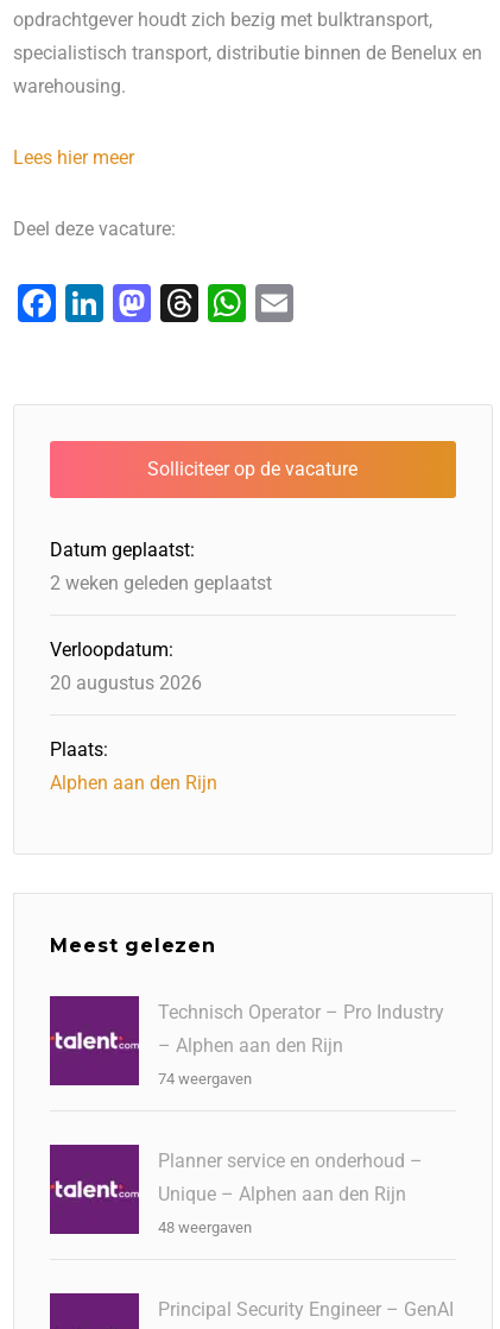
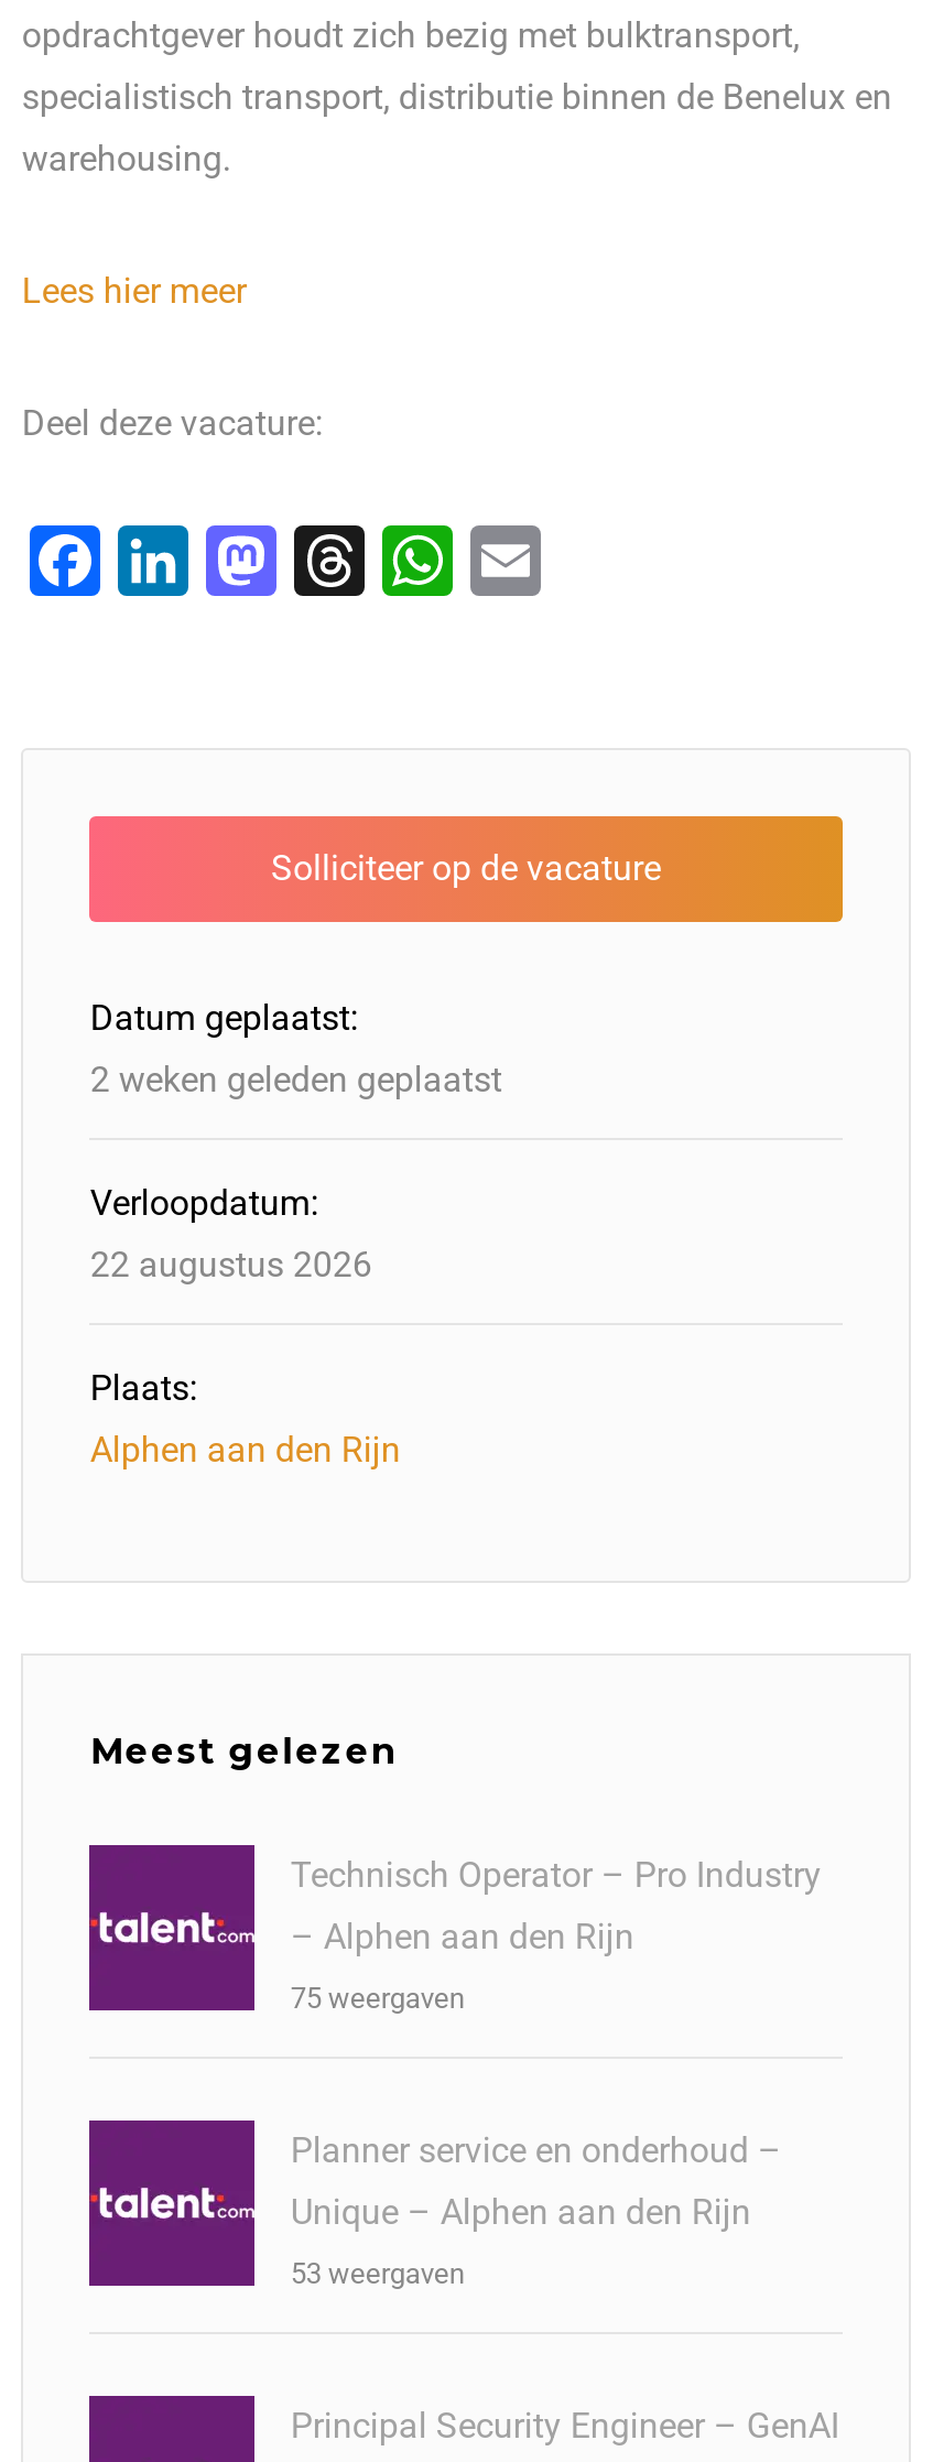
[50,672,202,694] 20 augustus 2026 -> [90,1244,372,1286] 22 augustus 2026
[158,1070,252,1088] 74 weergaven -> [291,1982,465,2015] 75 weergaven
[158,1218,252,1236] 48 weergaven -> [291,2257,465,2290] 53 weergaven

